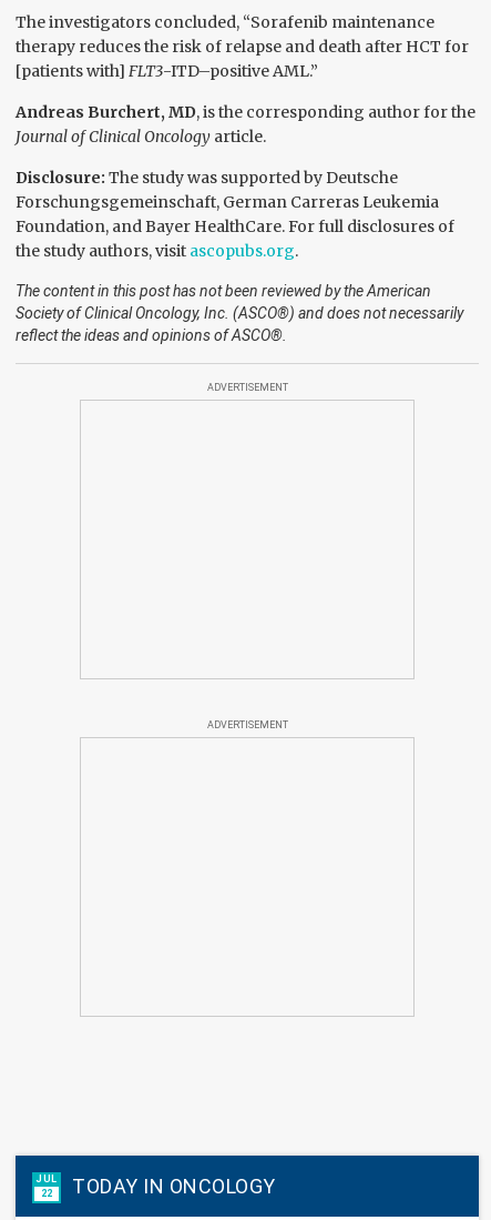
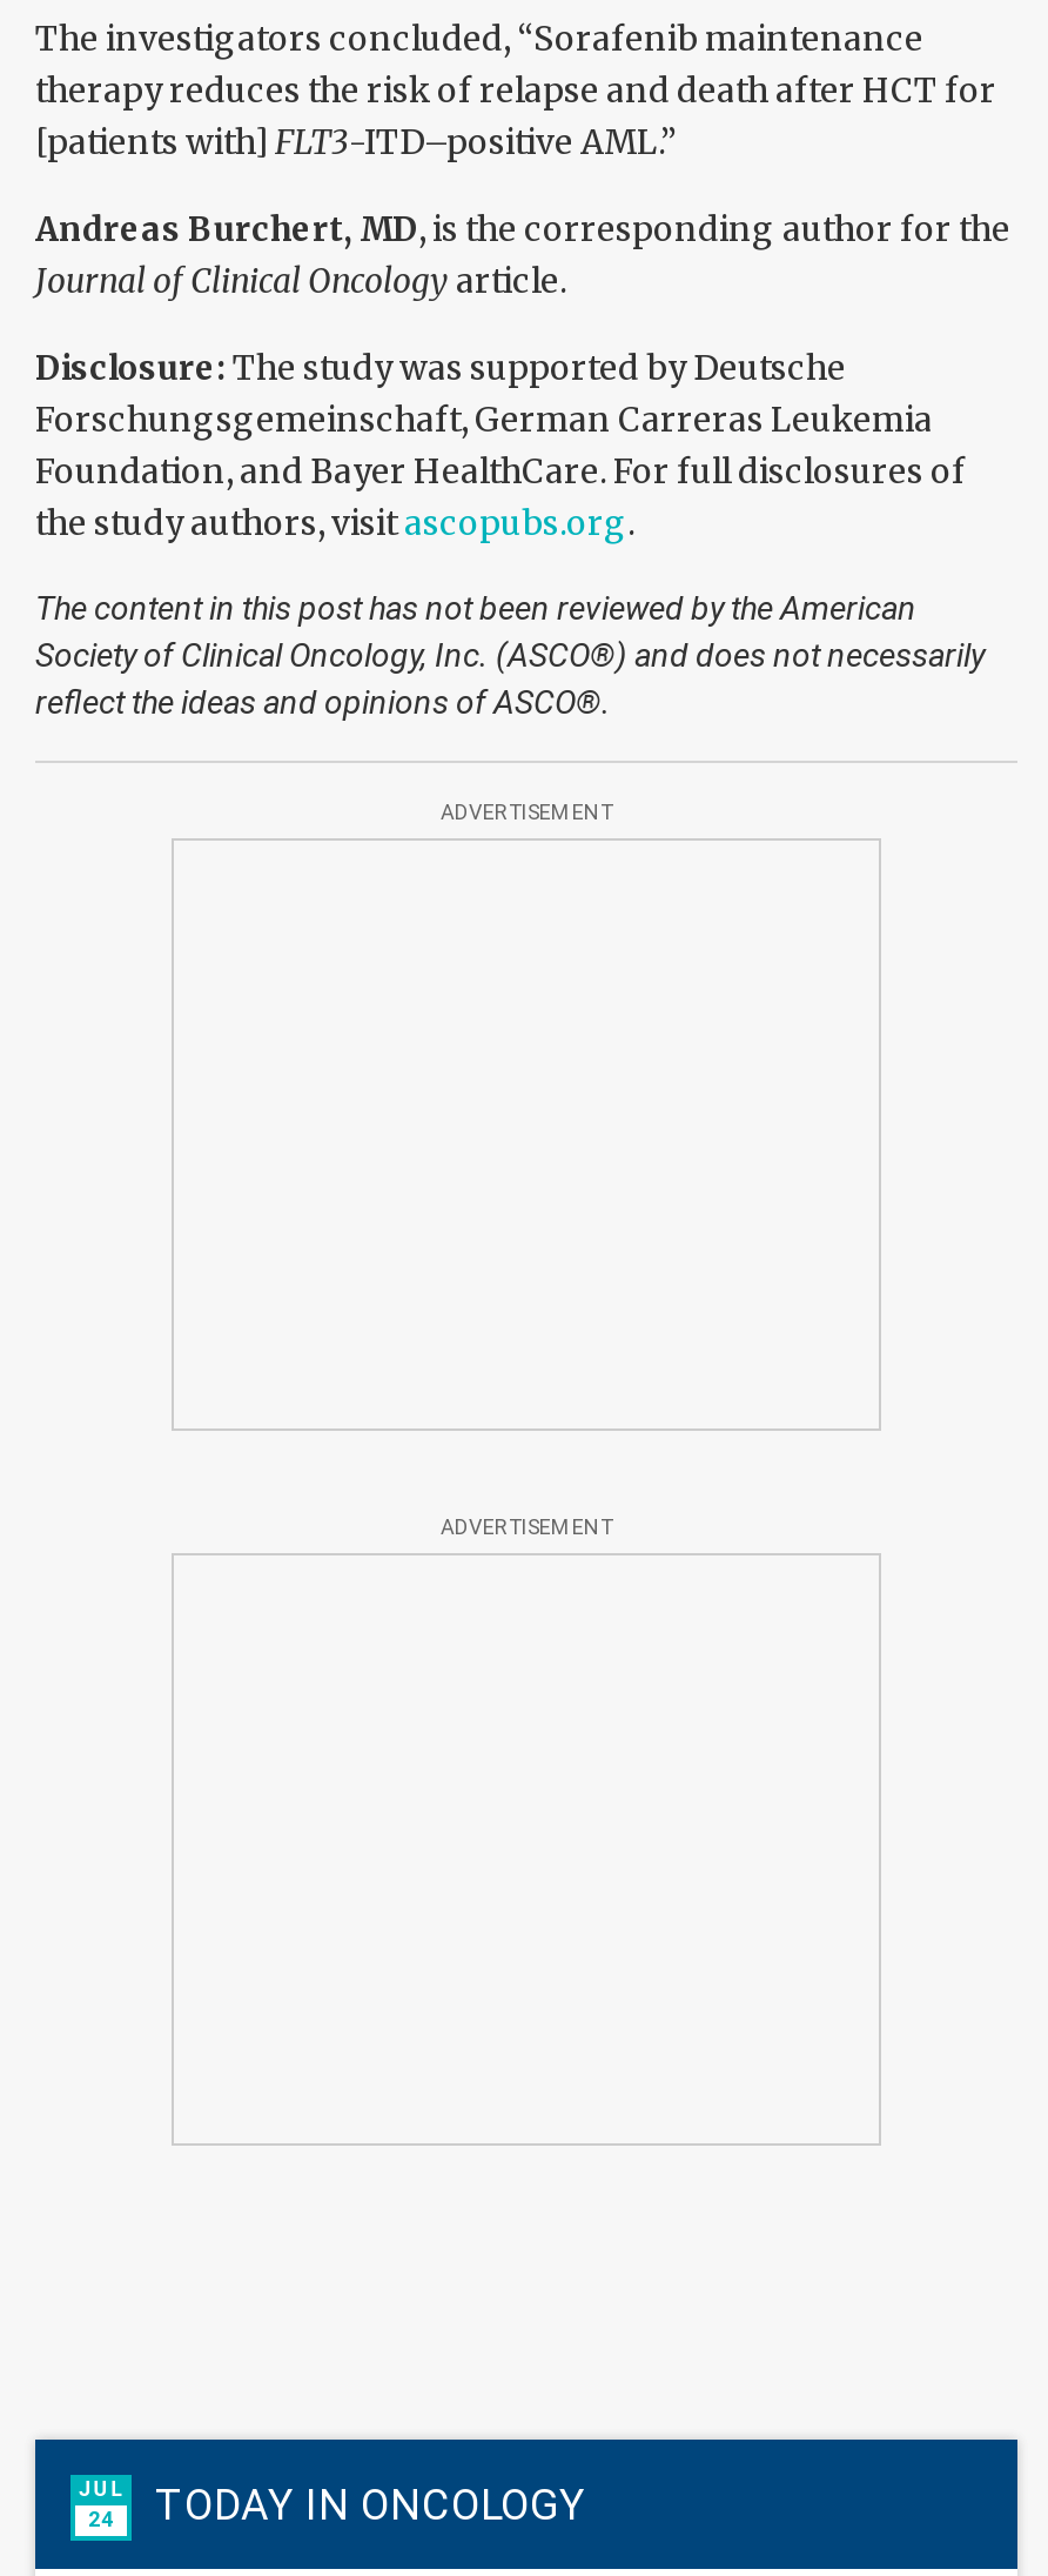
[36,1173,275,1199] JUL 22 TODAY IN ONCOLOGY -> [78,2477,586,2531] JUL 24 TODAY IN ONCOLOGY

